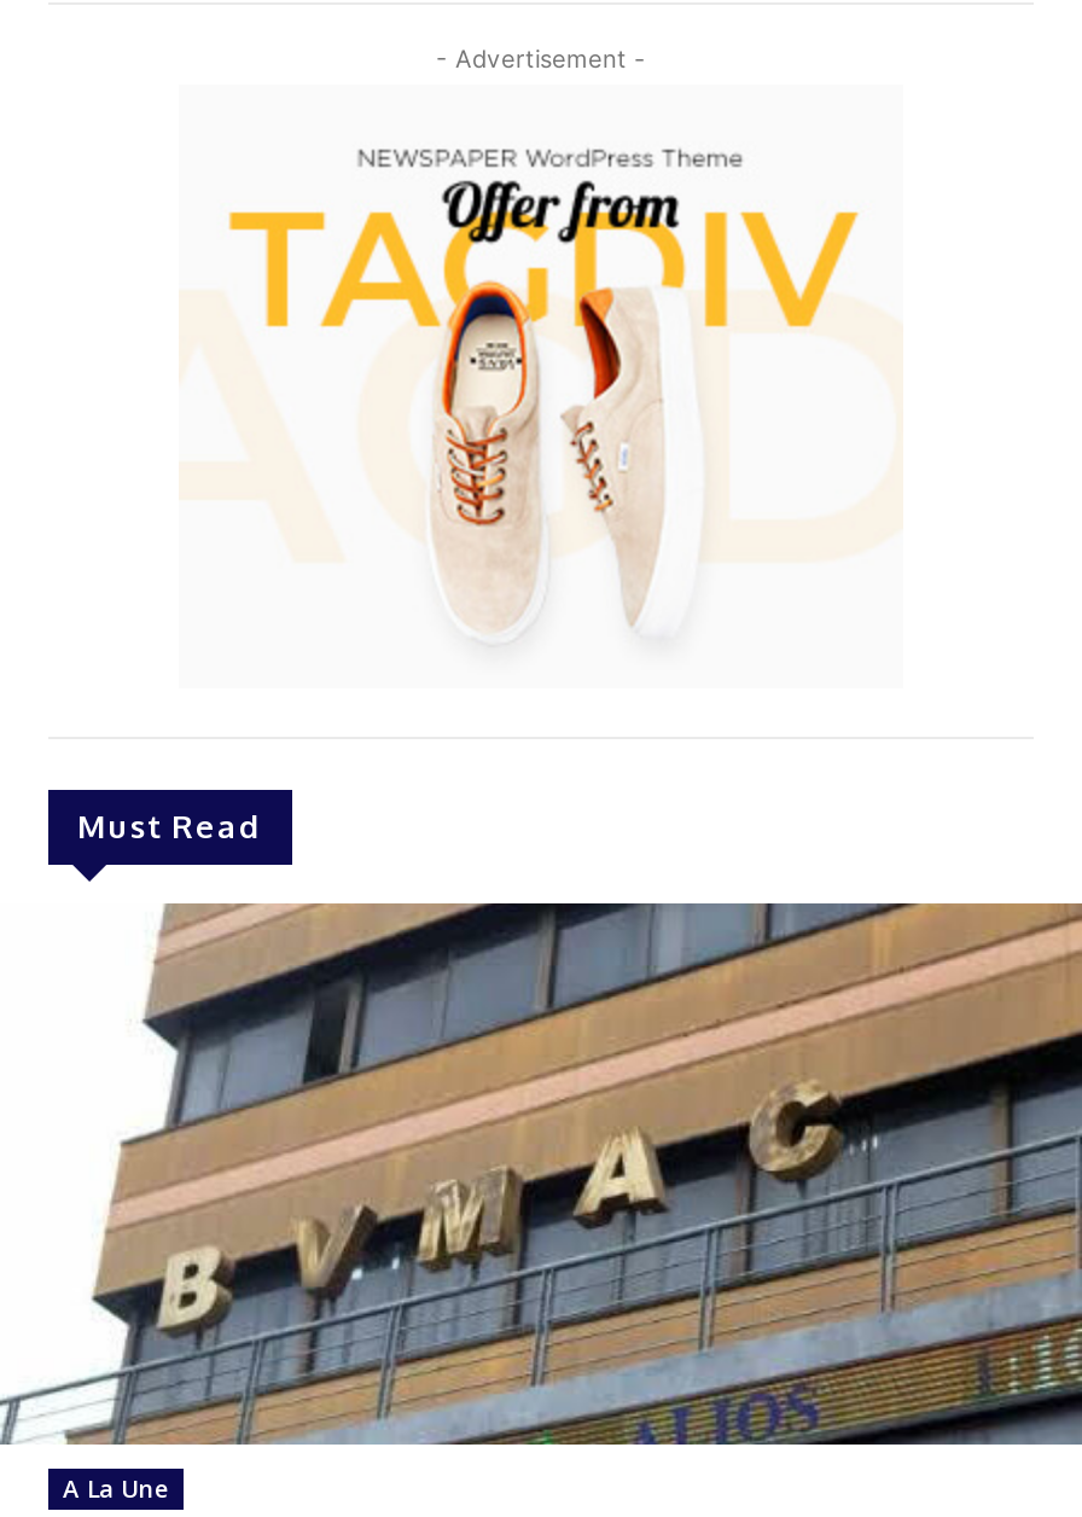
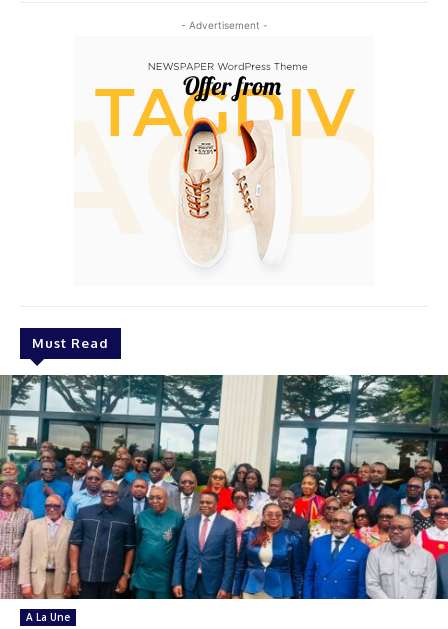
[7,901,1075,1447] [image] -> [3,374,445,600] [image]

